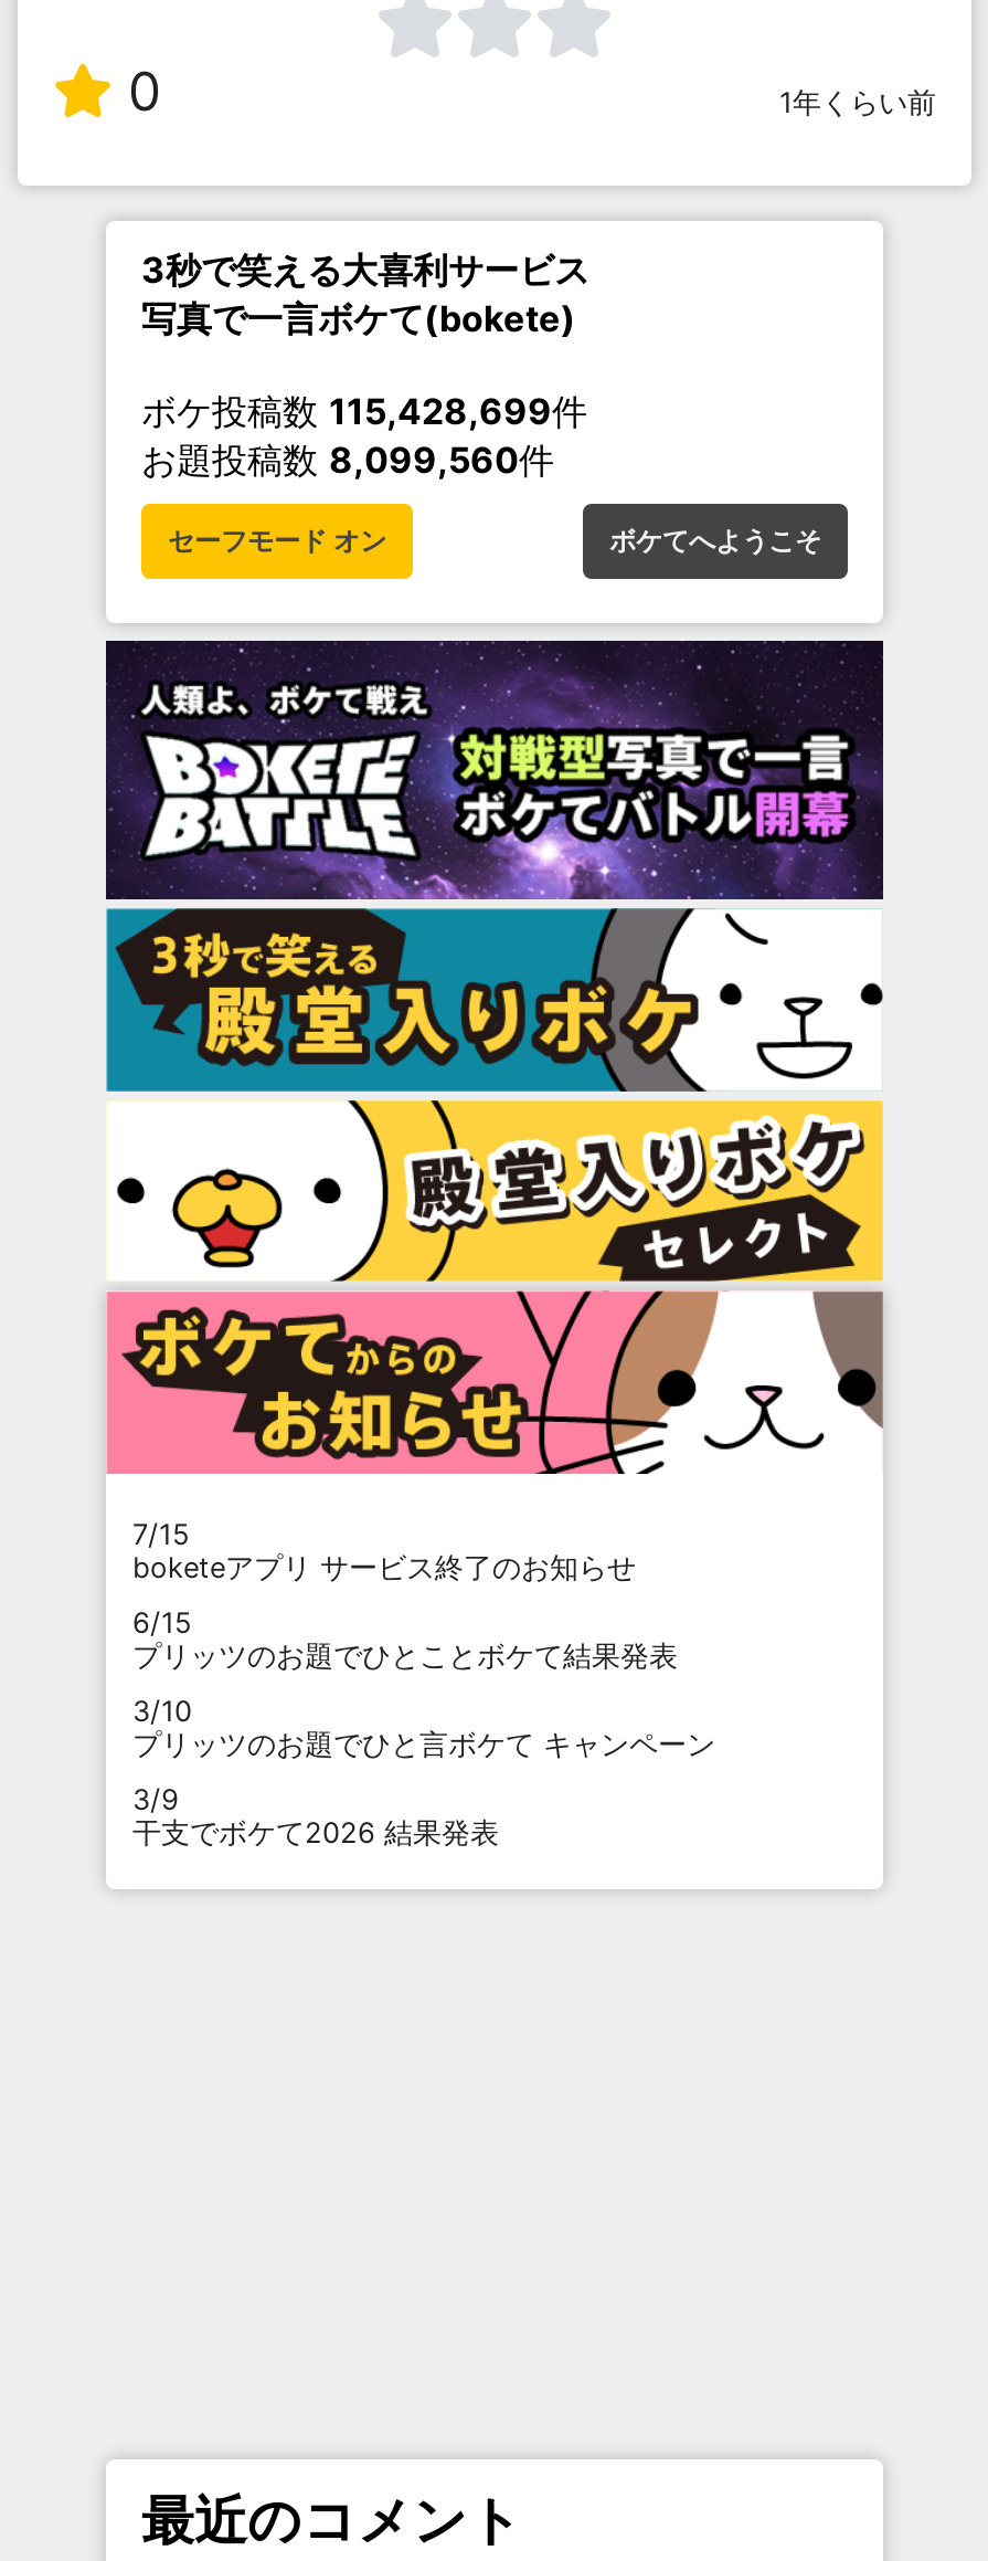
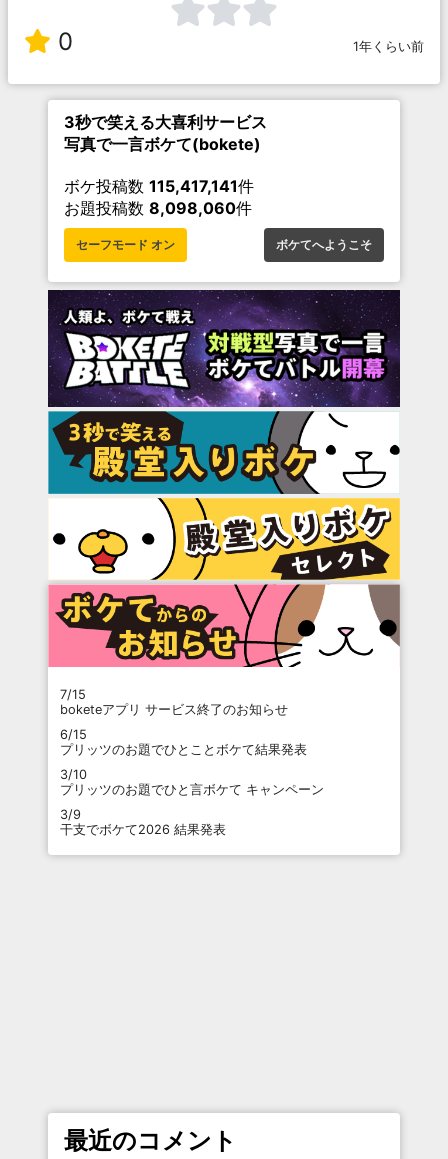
[141,388,587,432] ボケ投稿数115,428,699件 -> [64,176,254,196] ボケ投稿数115,417,141件
[141,437,554,481] お題投稿数8,099,560件 -> [64,198,252,218] お題投稿数8,098,060件

